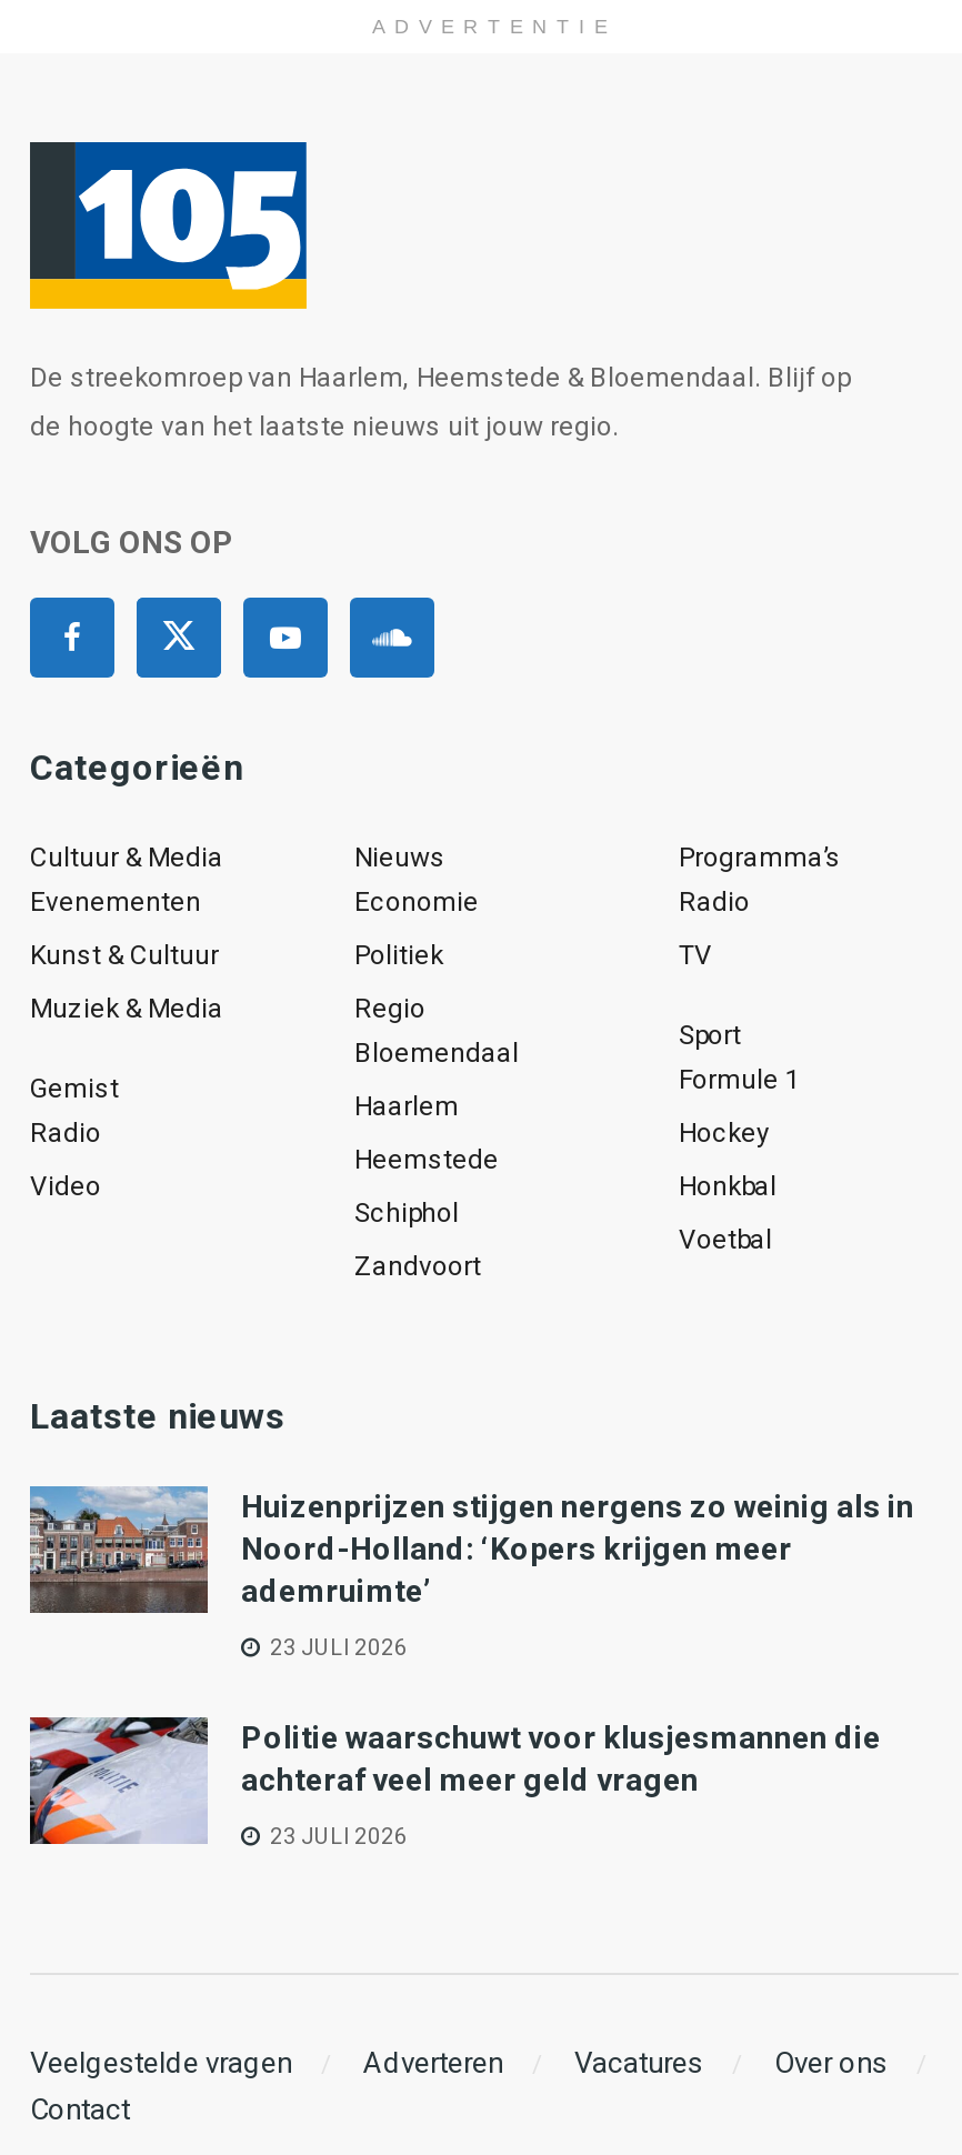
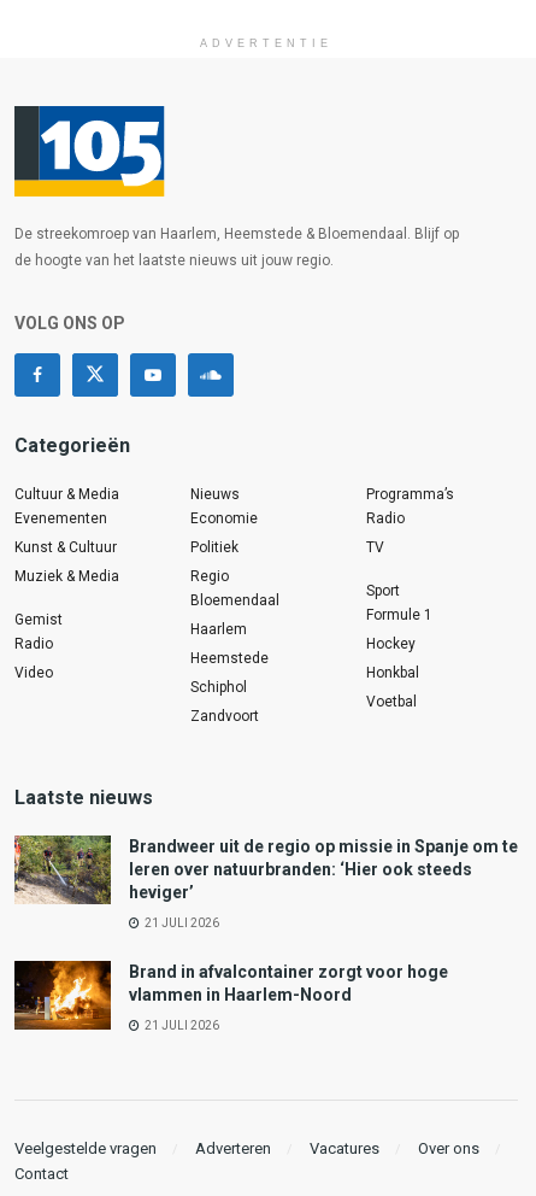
[28,1484,914,1615] [image] | Huizenprijzen stijgen nergens zo weinig als in | Noord-Holland: ‘Kopers krijgen meer | ademruimte’ -> [13,834,518,904] [image] | Brandweer uit de regio op missie in Spanje om te | leren over natuurbranden: ‘Hier ook steeds | heviger’
[265,1634,408,1658] 23 JULI 2026 -> [142,916,219,929] 21 JULI 2026
[28,1715,881,1846] [image] | Politie waarschuwt voor klusjesmannen die | achteraf veel meer geld vragen -> [13,960,448,1031] [image] | Brand in afvalcontainer zorgt voor hoge | vlammen in Haarlem-Noord
[265,1823,408,1847] 23 JULI 2026 -> [142,1018,219,1031] 21 JULI 2026

